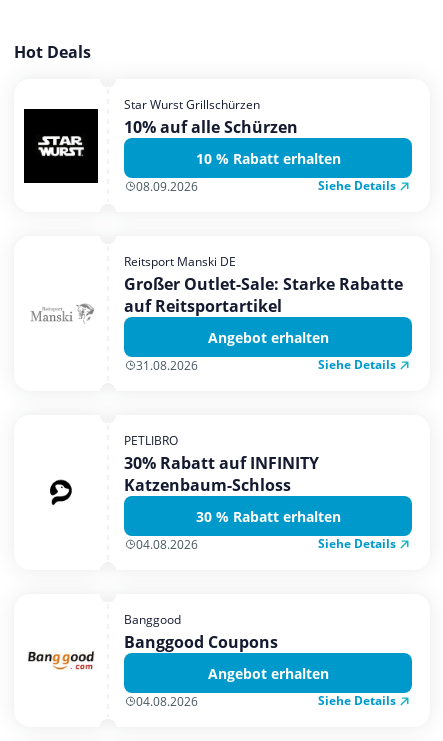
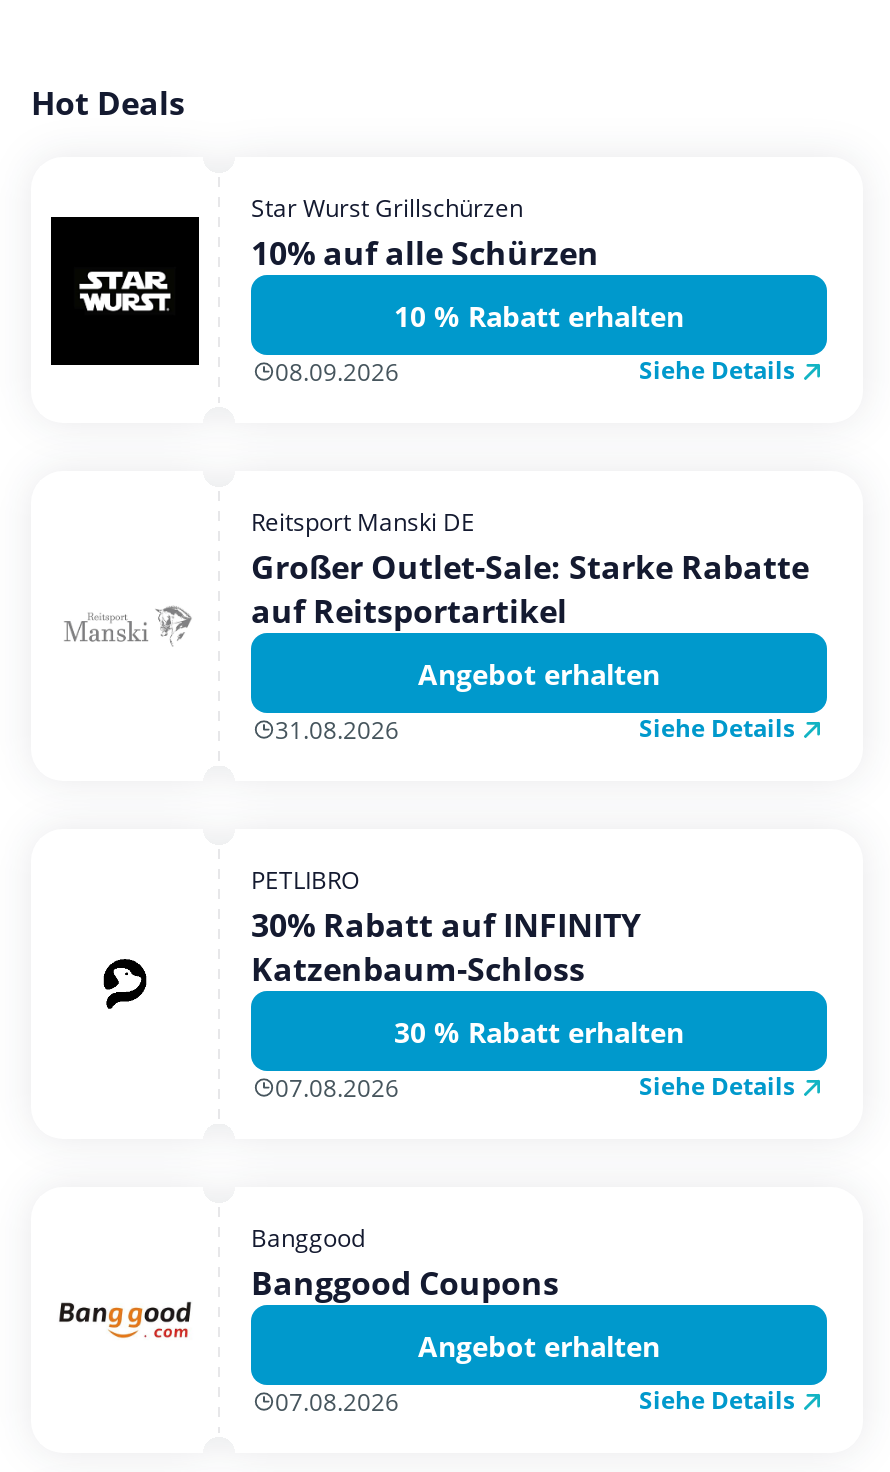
[136,535,198,552] 04.08.2026 -> [275,1070,399,1104] 07.08.2026
[136,692,198,709] 04.08.2026 -> [275,1384,399,1418] 07.08.2026

